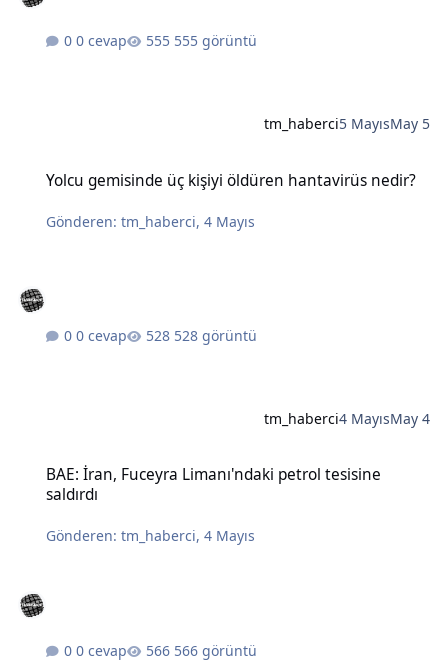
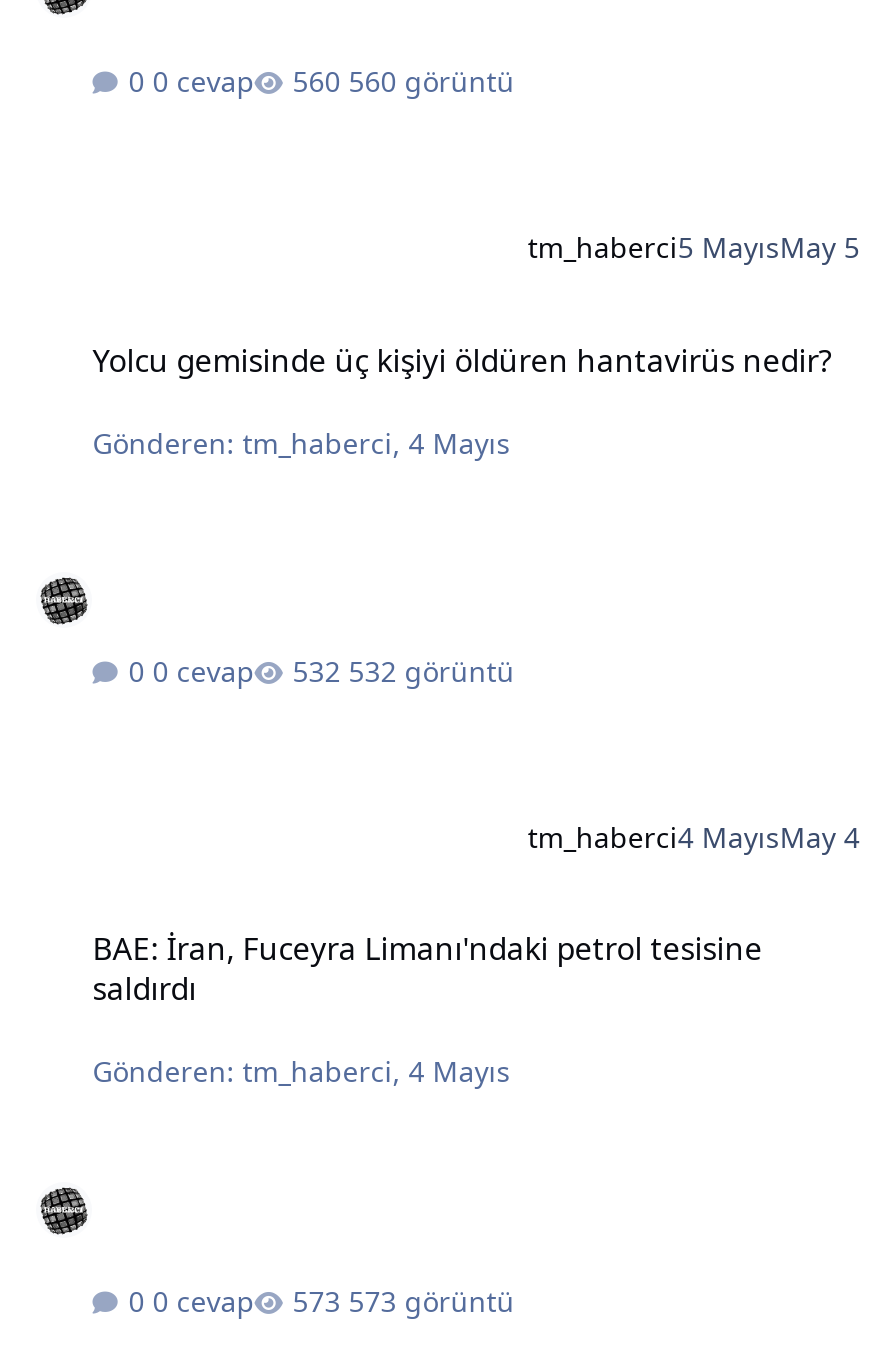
[174,31,257,50] 555 görüntü -> [348,62,514,100] 560 görüntü
[174,326,257,345] 528 görüntü -> [348,652,514,690] 532 görüntü
[174,641,257,660] 566 görüntü -> [348,1282,514,1320] 573 görüntü

